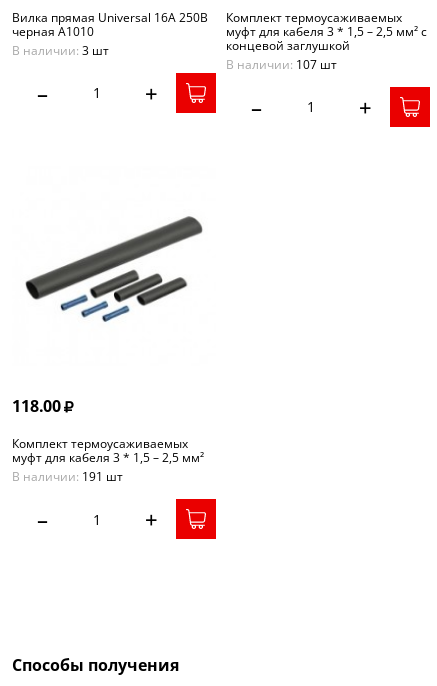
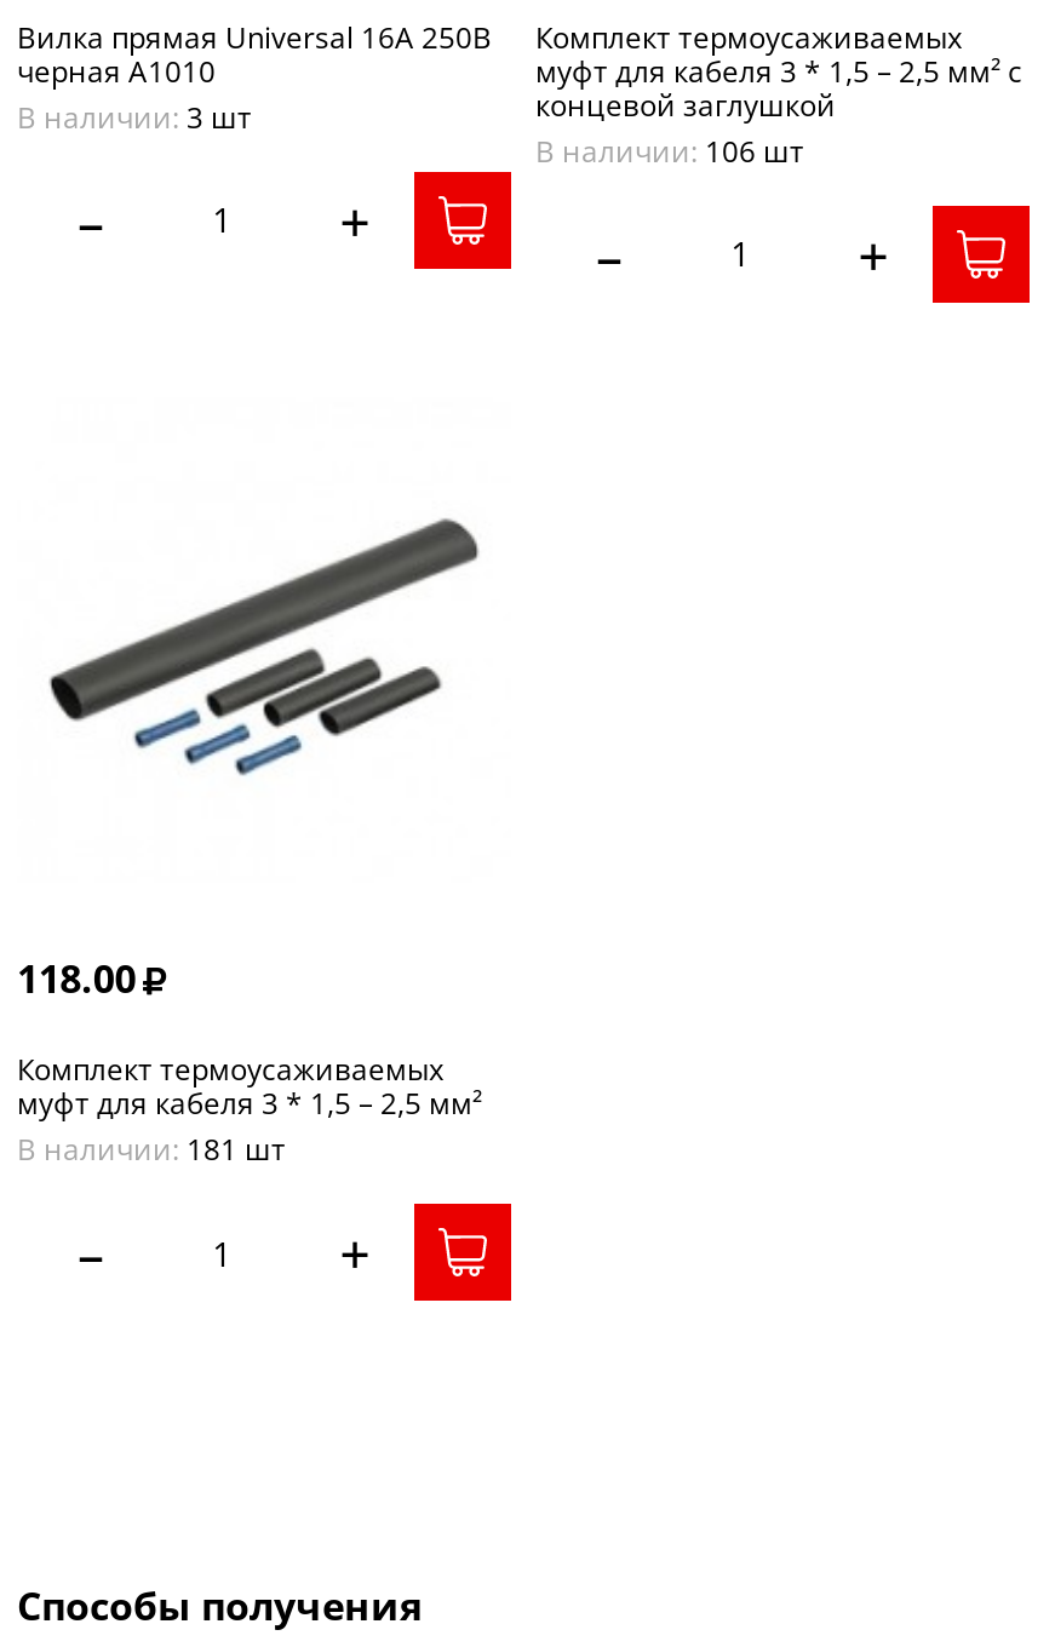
[226,56,337,73] В наличии: 107 шт -> [535,131,804,172] В наличии: 106 шт
[12,468,123,485] В наличии: 191 шт -> [17,1130,286,1171] В наличии: 181 шт

